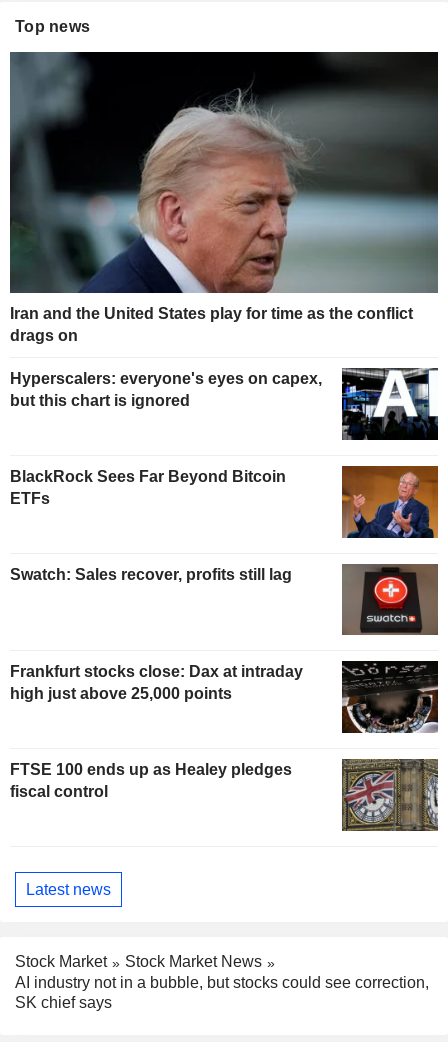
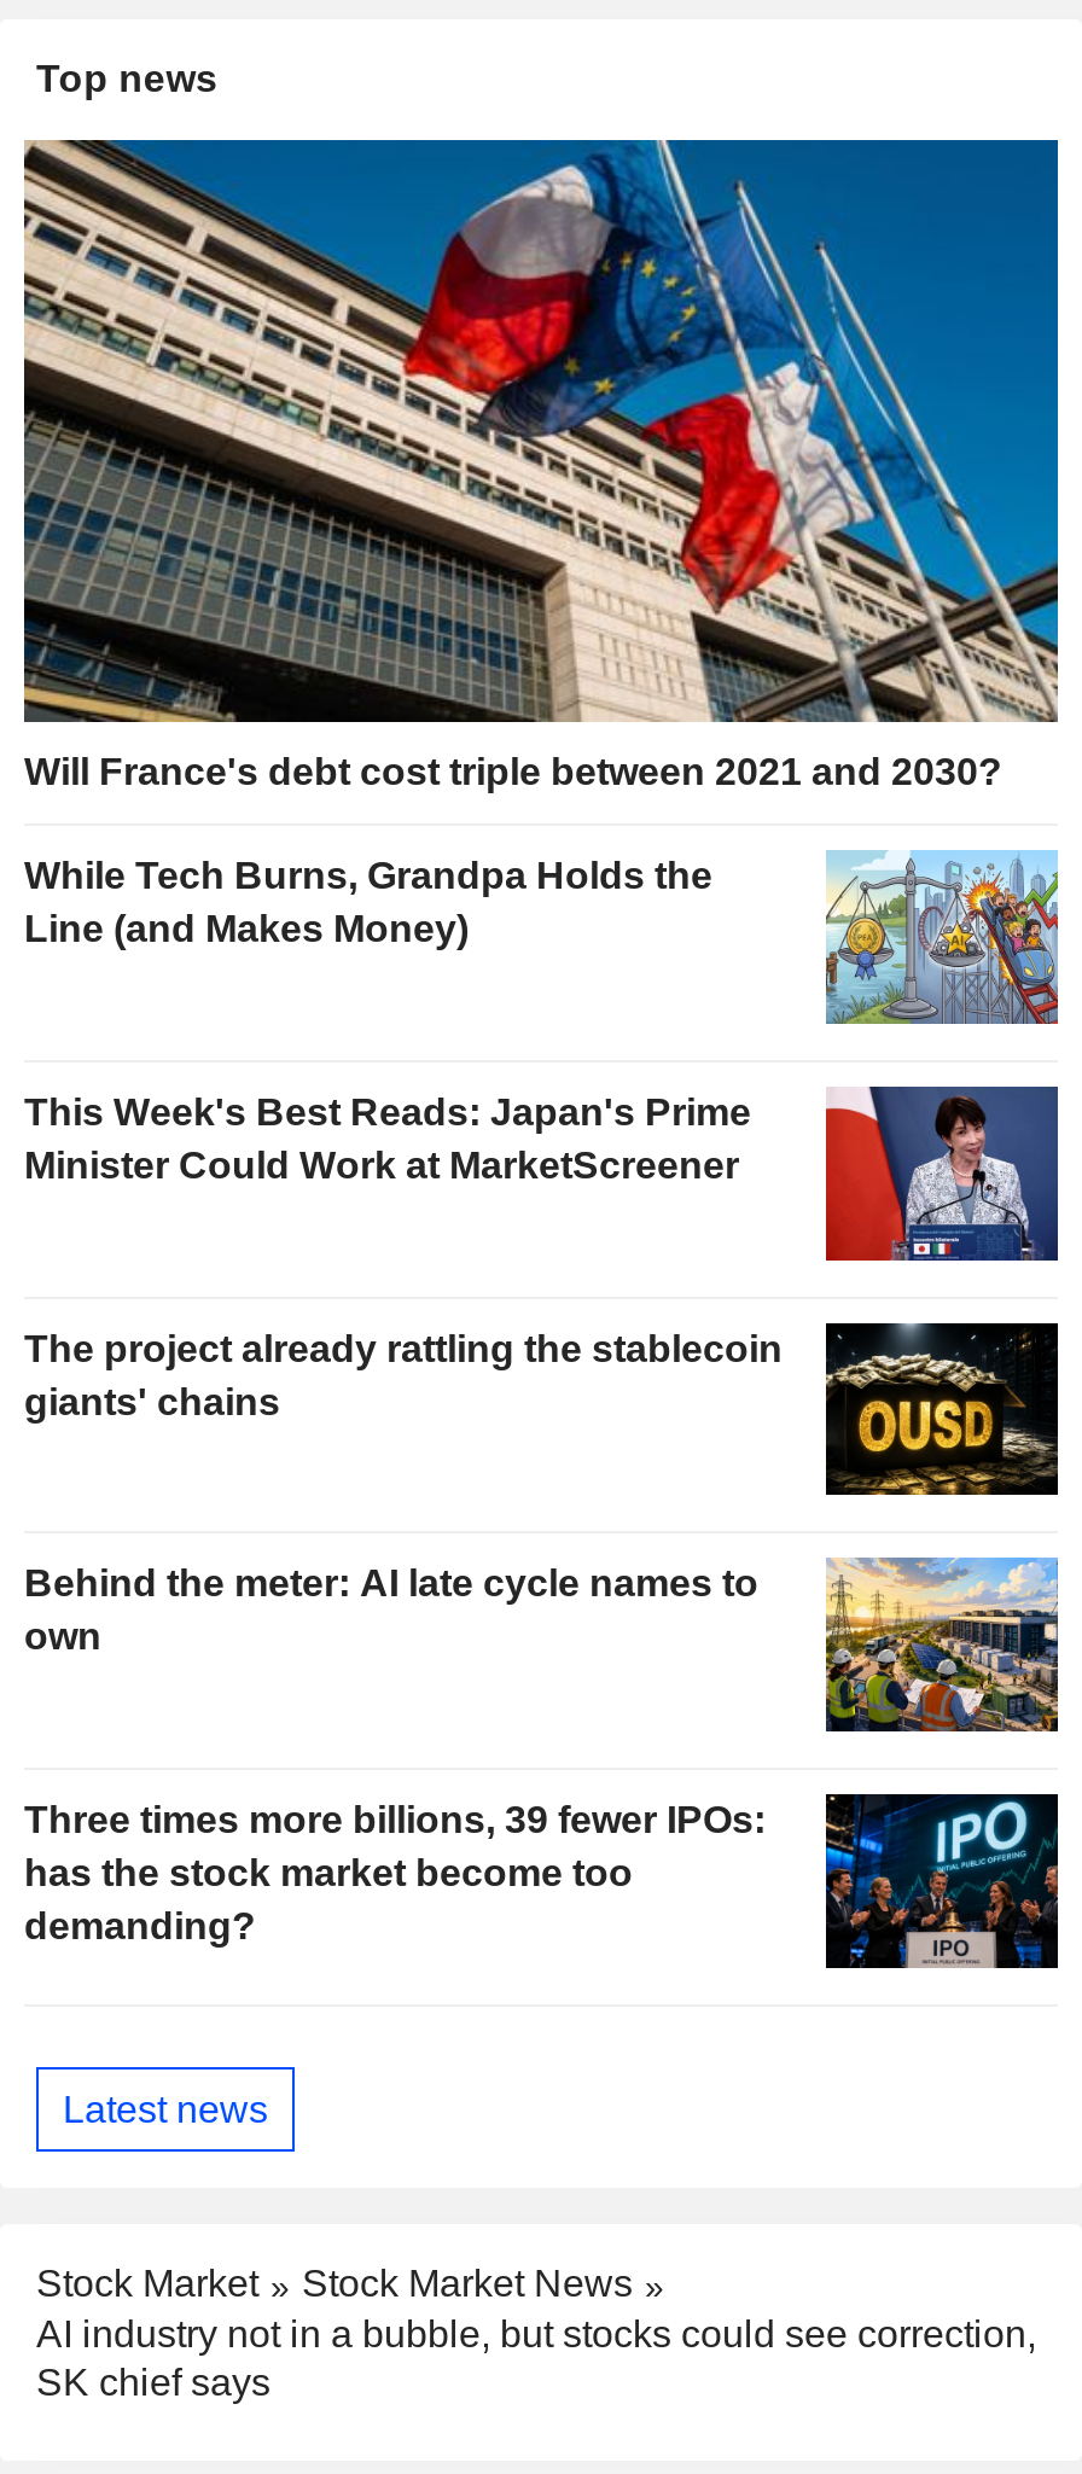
[10,51,439,344] [image] | Iran and the United States play for time as the conflict | drags on -> [24,138,1060,792] [image] | Will France's debt cost triple between 2021 and 2030?
[10,370,322,409] Hyperscalers: everyone's eyes on capex, | but this chart is ignored -> [24,855,712,949] While Tech Burns, Grandpa Holds the | Line (and Makes Money)
[341,367,439,441] [image] -> [826,850,1060,1026] [image]
[10,468,286,507] BlackRock Sees Far Beyond Bitcoin | ETFs -> [24,1091,751,1185] This Week's Best Reads: Japan's Prime | Minister Could Work at MarketScreener
[341,465,439,539] [image] -> [826,1084,1060,1263] [image]
[10,565,292,582] Swatch: Sales recover, profits still lag -> [24,1327,783,1421] The project already rattling the stablecoin | giants' chains
[341,563,439,636] [image] -> [824,1321,1060,1497] [image]
[10,660,438,734] [image] | Frankfurt stocks close: Dax at intraday | high just above 25,000 points -> [24,1555,1060,1734] [image] | Behind the meter: AI late cycle names to | own
[10,761,292,800] FTSE 100 ends up as Healey pledges | fiscal control -> [24,1800,766,1947] Three times more billions, 39 fewer IPOs: | has the stock market become too | demanding?
[341,758,439,832] [image] -> [824,1792,1060,1971] [image]

